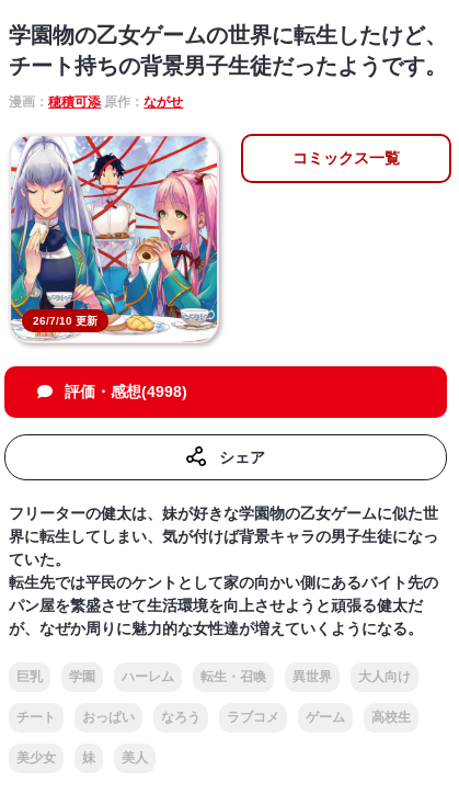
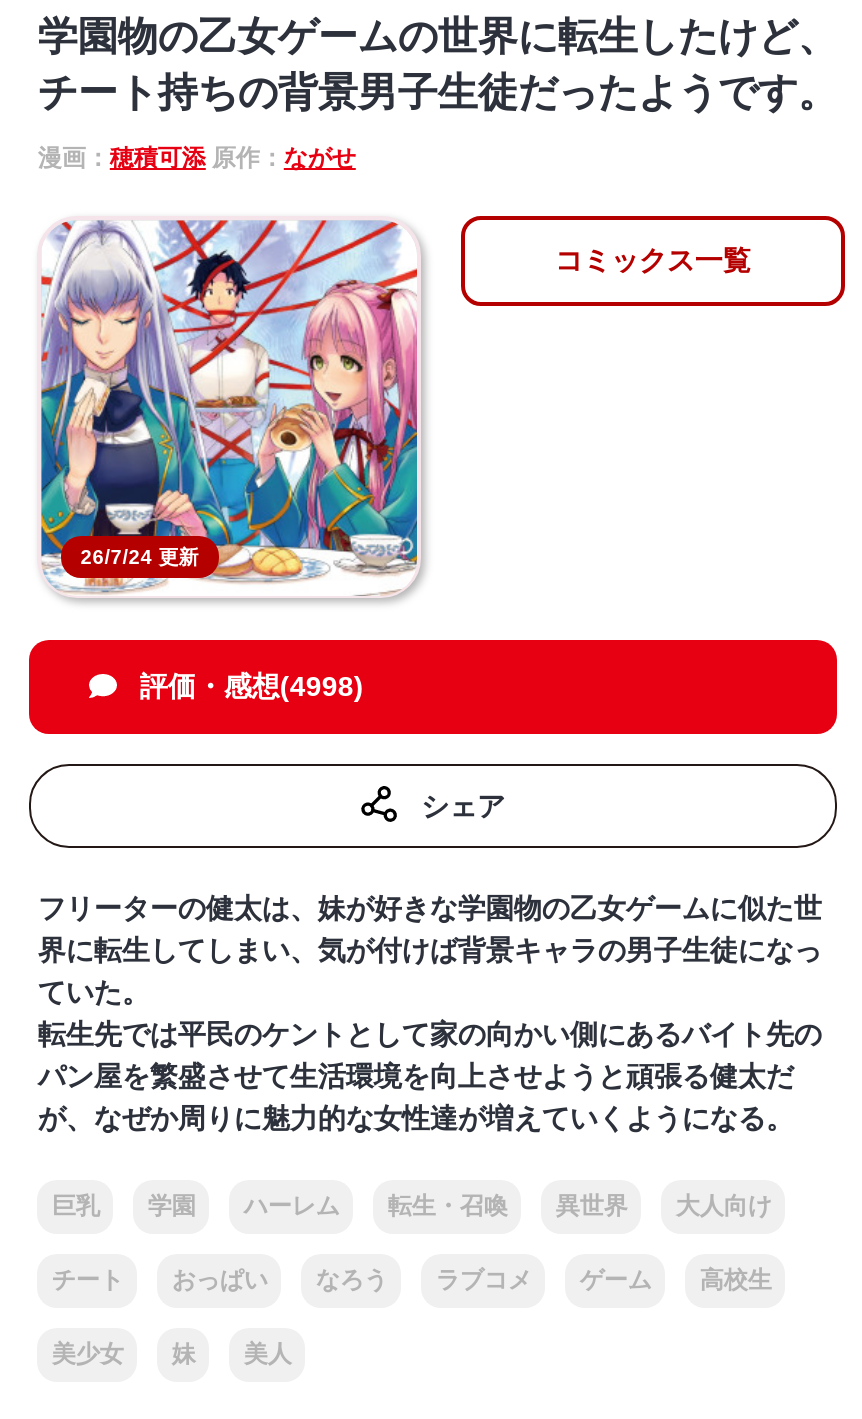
[33,314,97,326] 26/7/10 更新 -> [81,545,199,567] 26/7/24 更新

